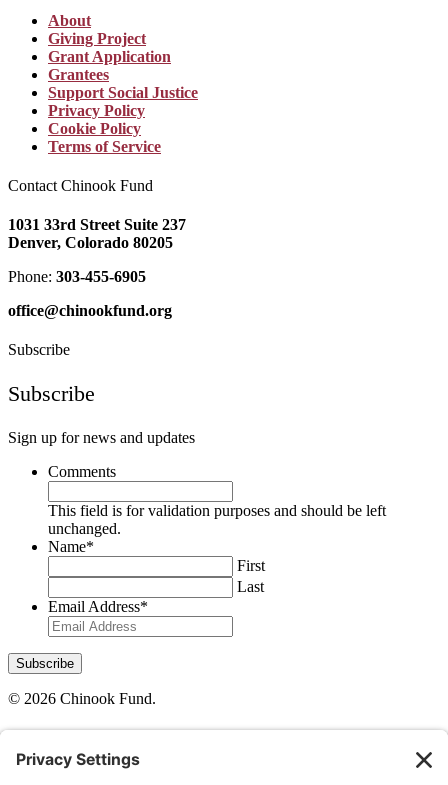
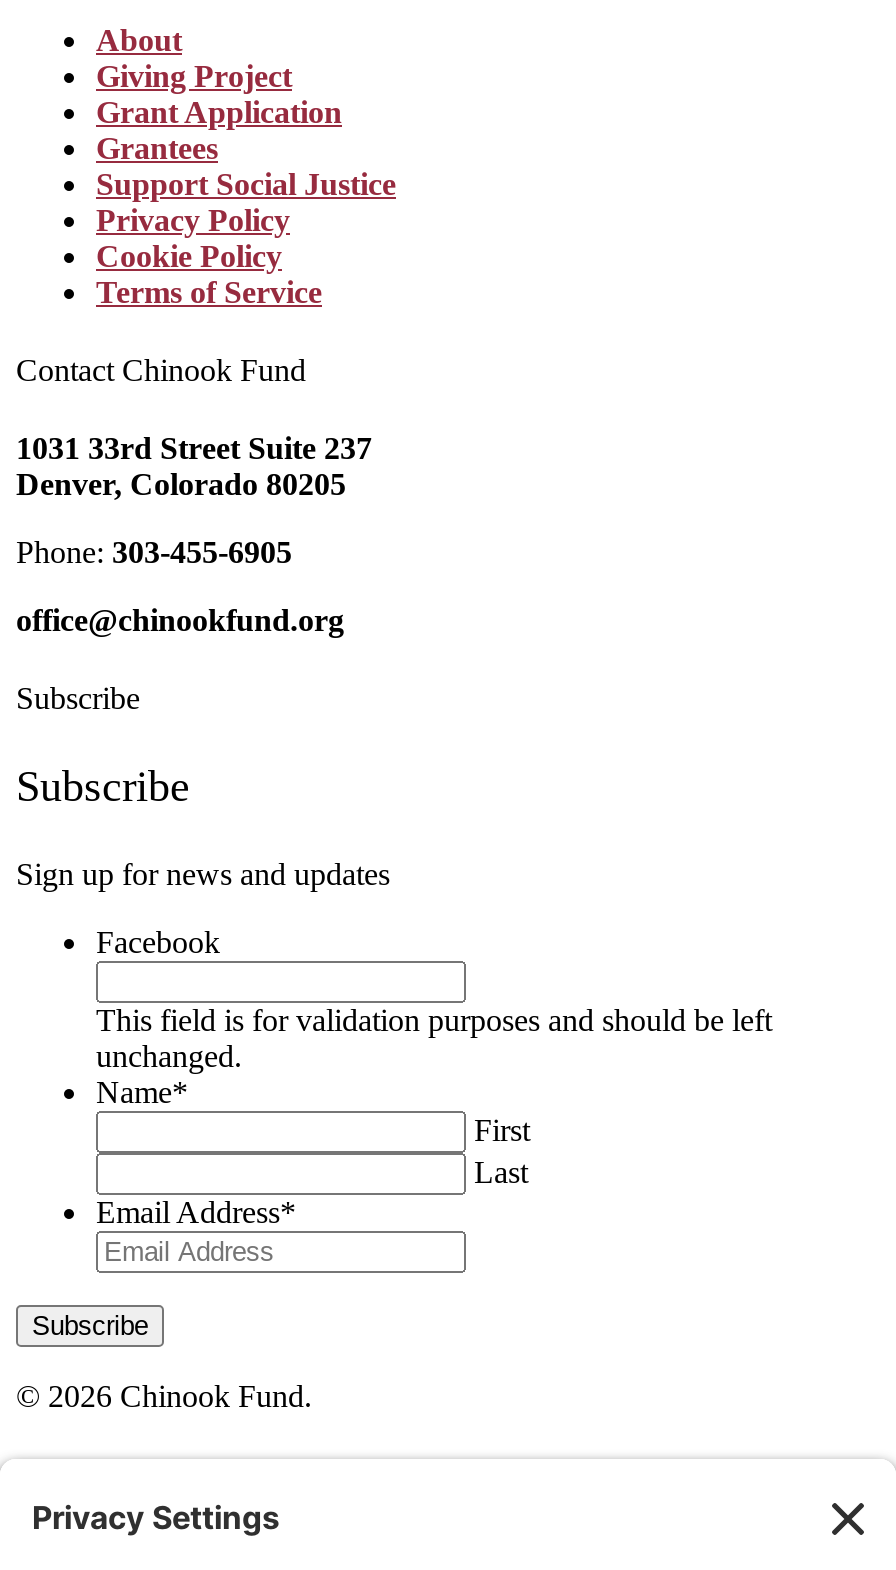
[48,463,116,480] Comments -> [96,926,220,960] Facebook

